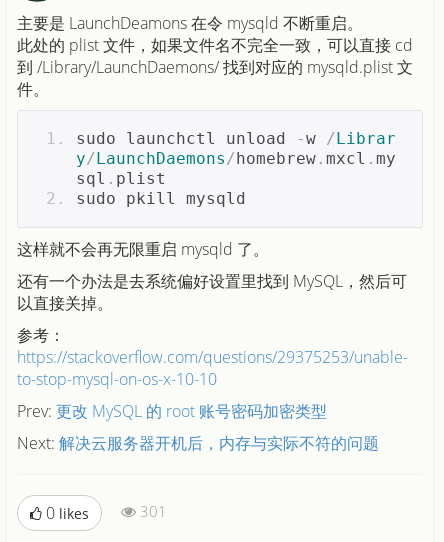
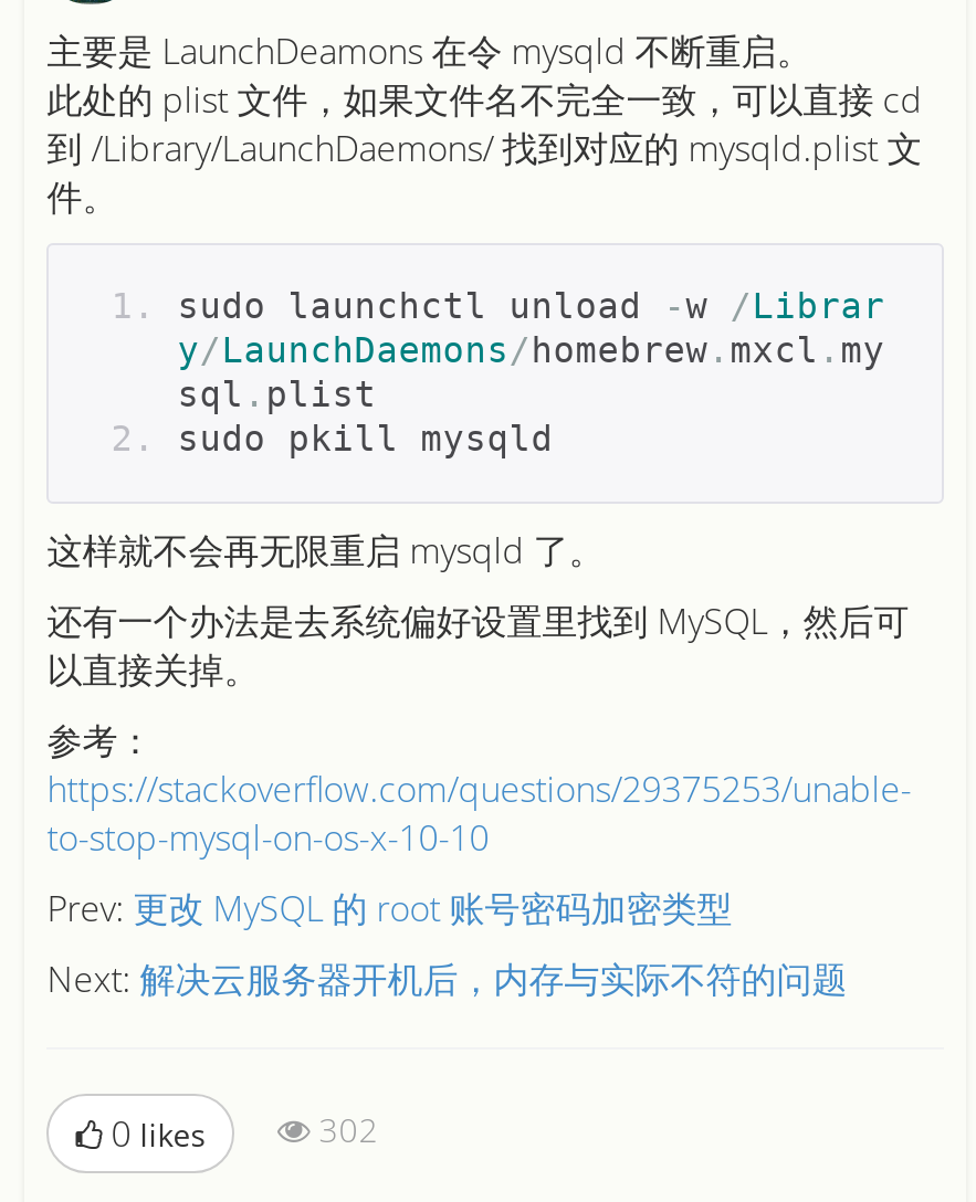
[136,501,167,521] 301 -> [310,1107,378,1152] 302

